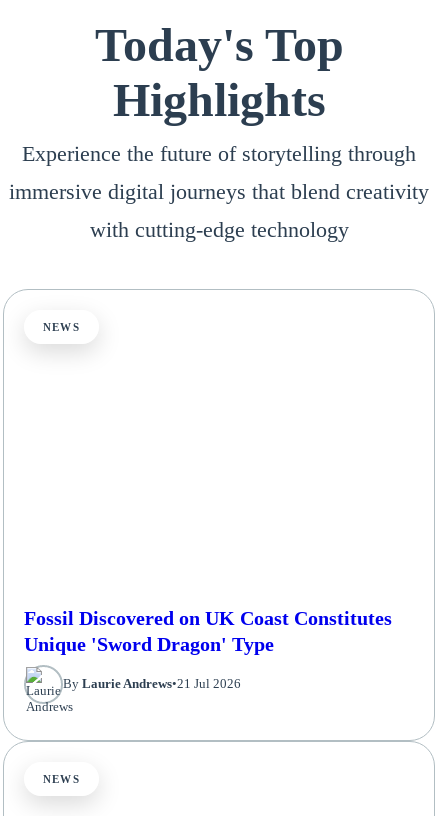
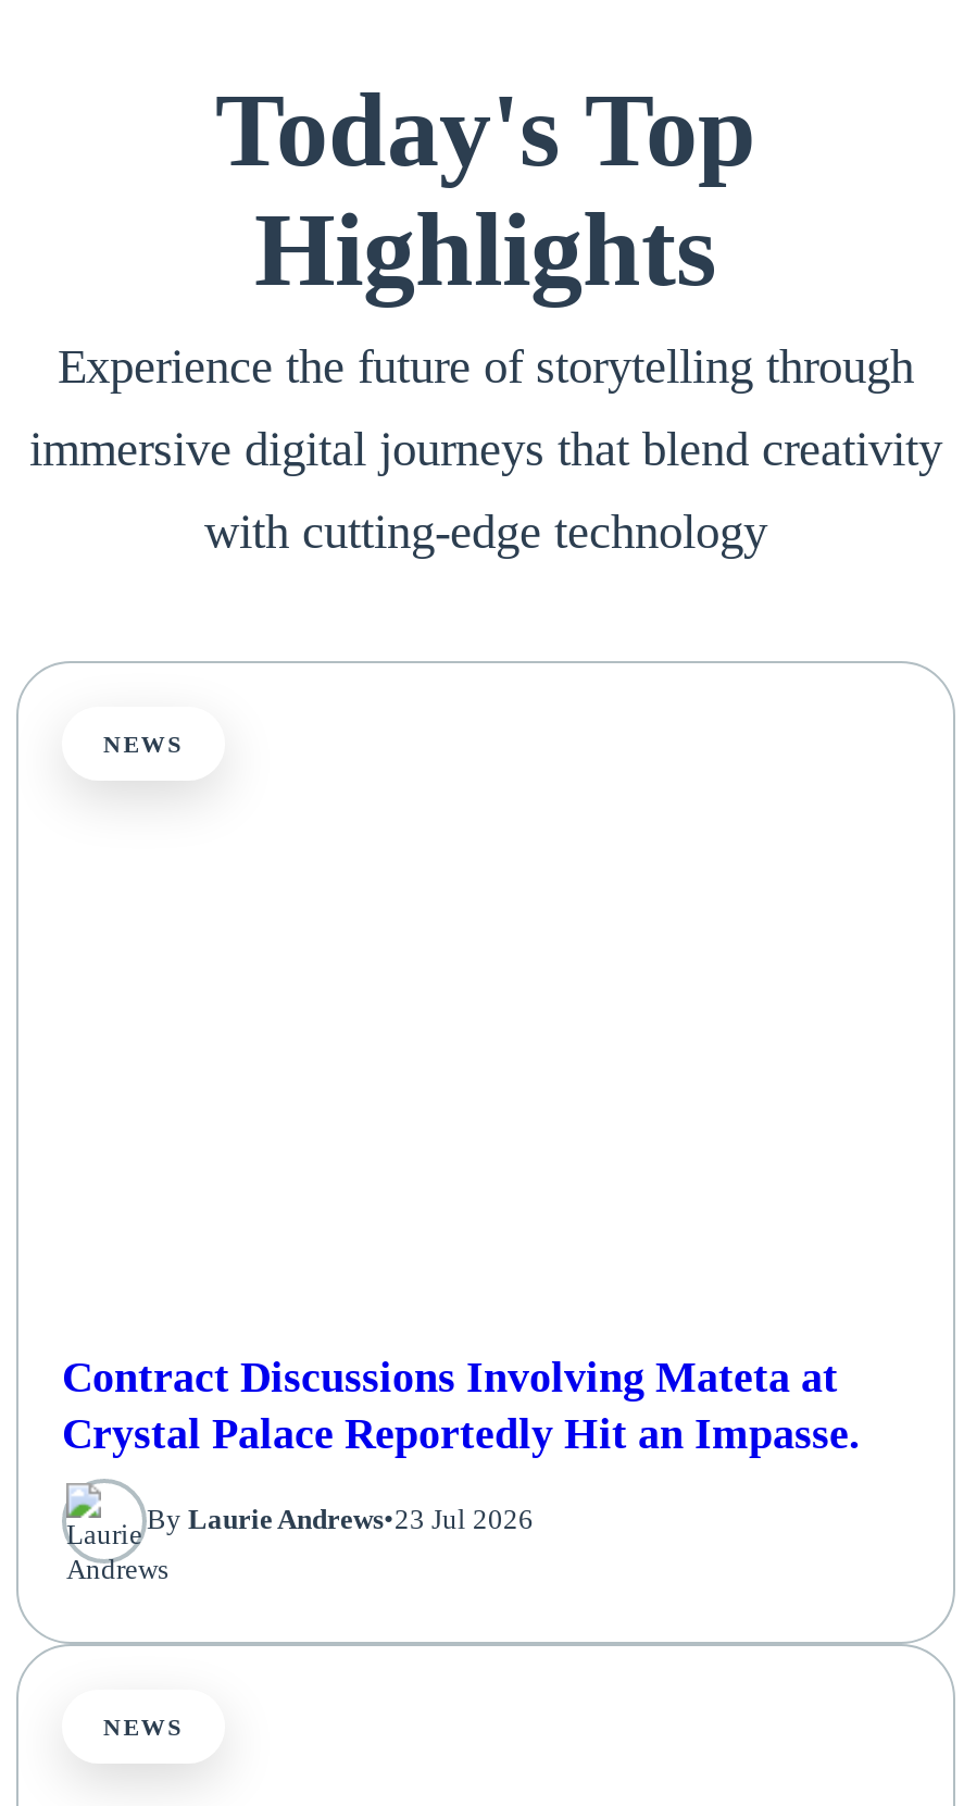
[24,607,392,655] Fossil Discovered on UK Coast Constitutes | Unique 'Sword Dragon' Type -> [62,1352,860,1457] Contract Discussions Involving Mateta at | Crystal Palace Reportedly Hit an Impasse.
[63,676,241,691] By Laurie Andrews•21 Jul 2026 -> [147,1503,534,1536] By Laurie Andrews•23 Jul 2026

